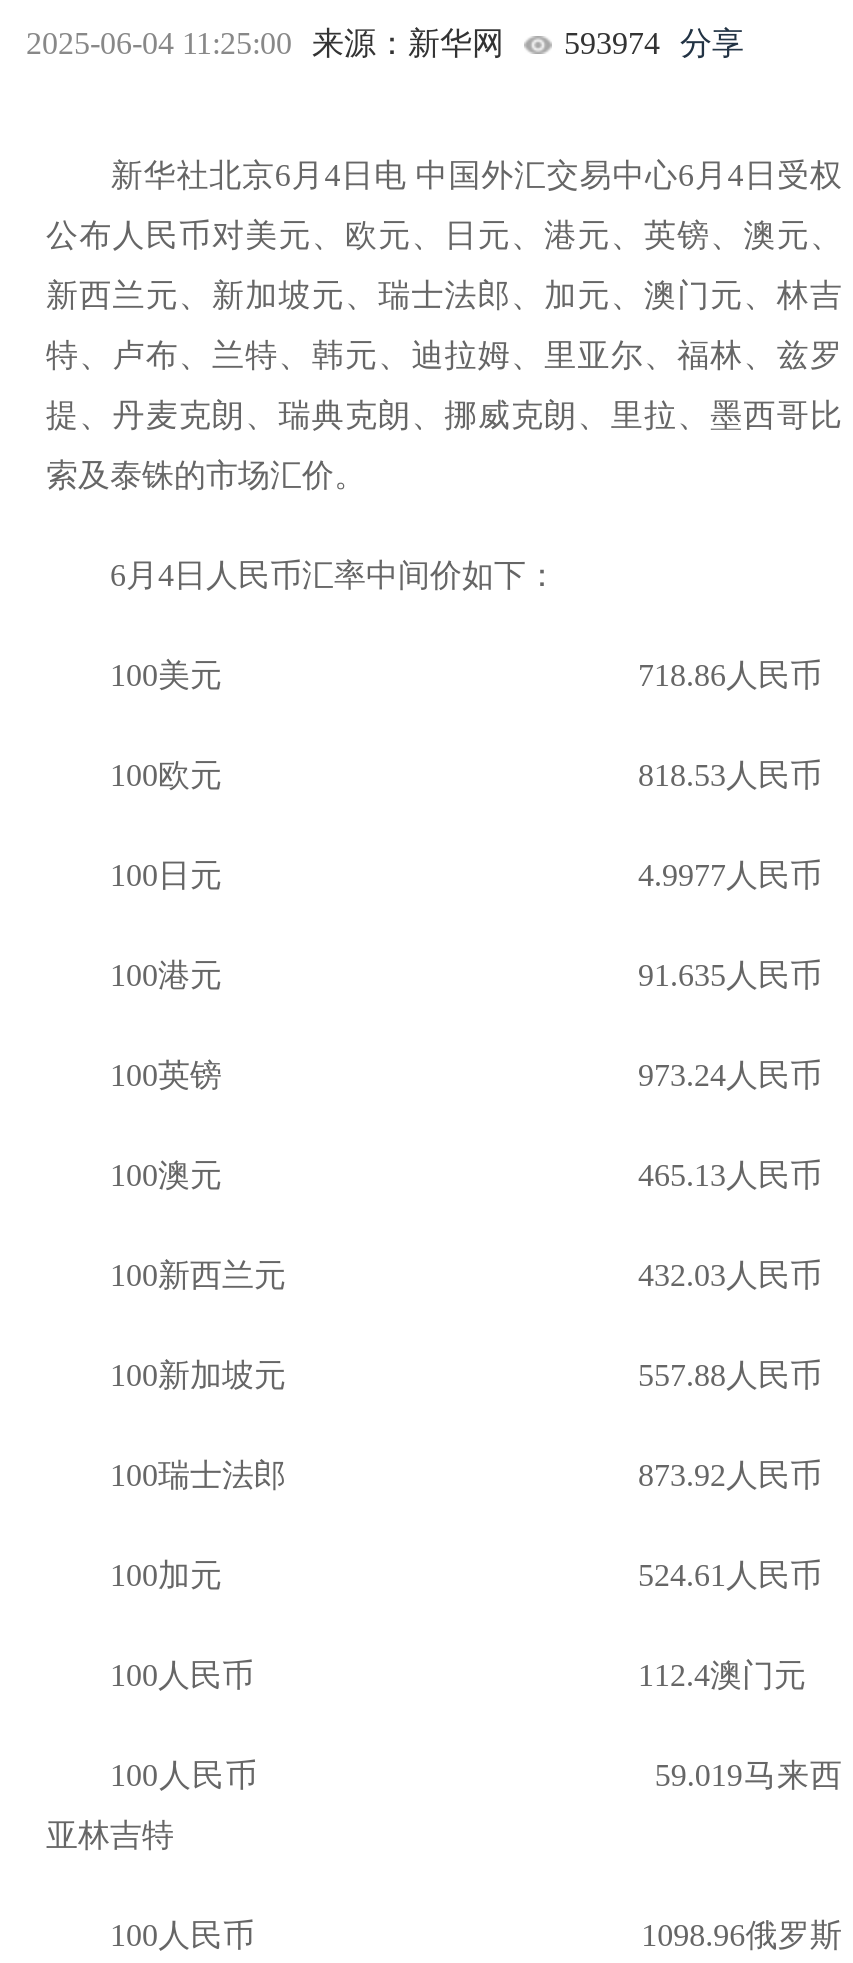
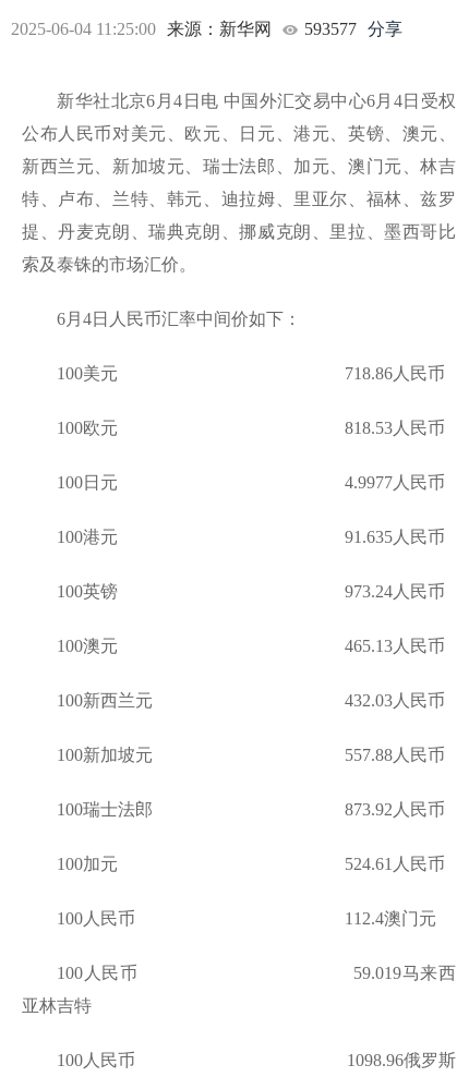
[26,26,744,60] 2025-06-04 11:25:00 来源：新华网 593974 分享 -> [11,20,402,38] 2025-06-04 11:25:00 来源：新华网 593577 分享

